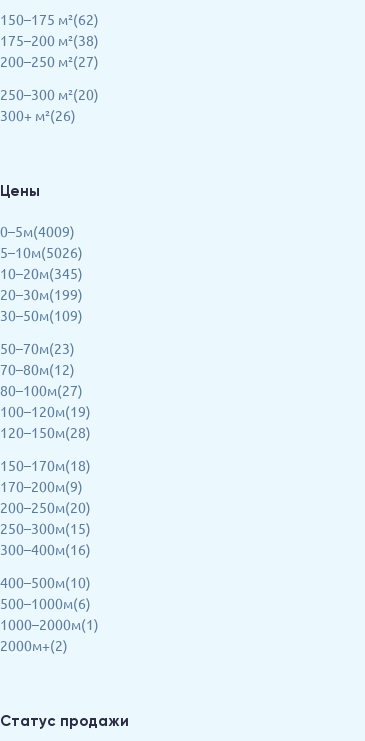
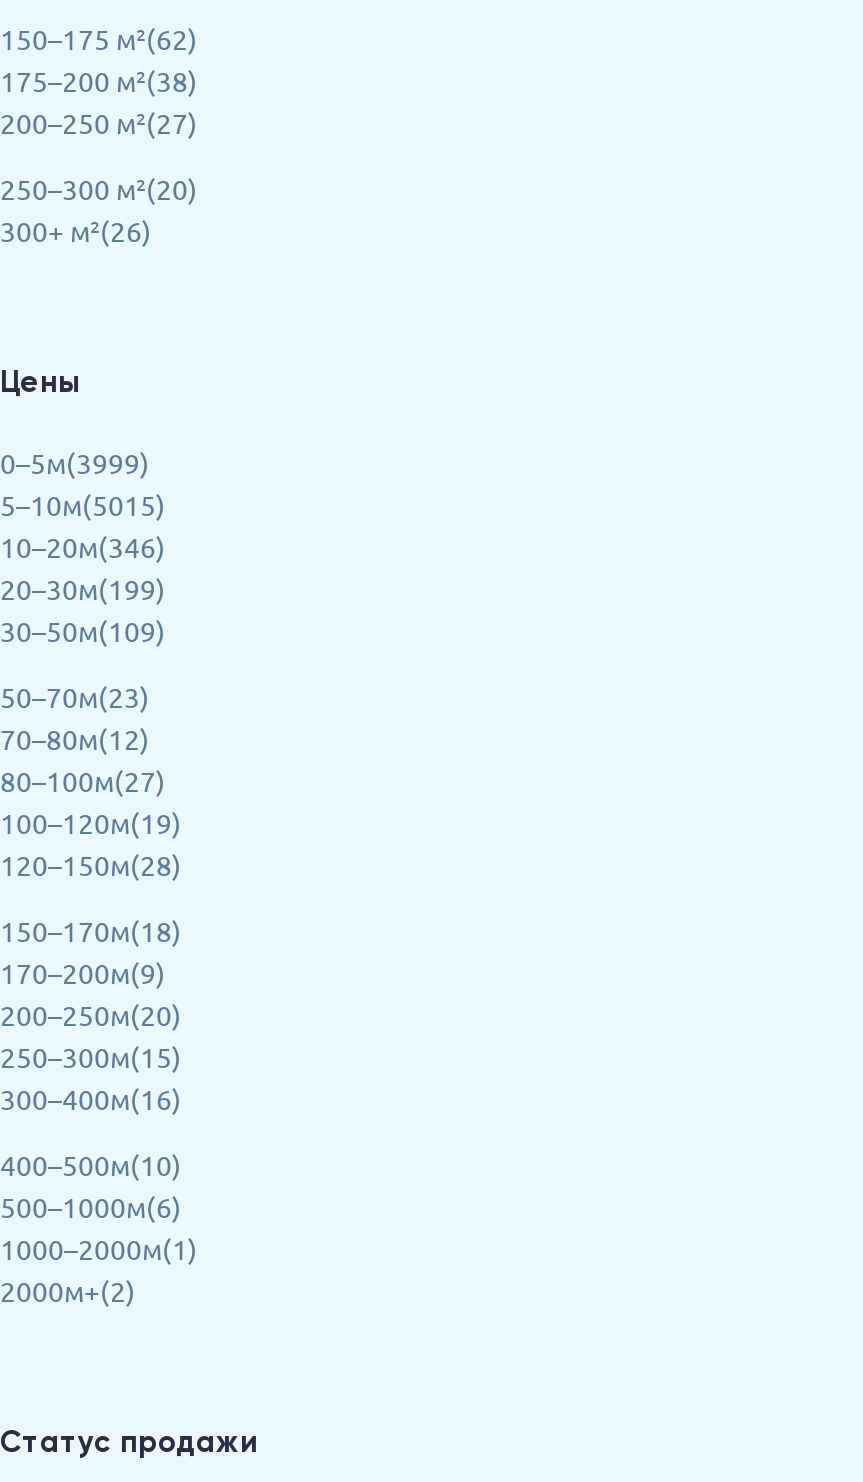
[0,222,83,282] 0–5м(4009) | 5–10м(5026) | 10–20м(345) -> [0,444,166,564] 0–5м(3999) | 5–10м(5015) | 10–20м(346)

